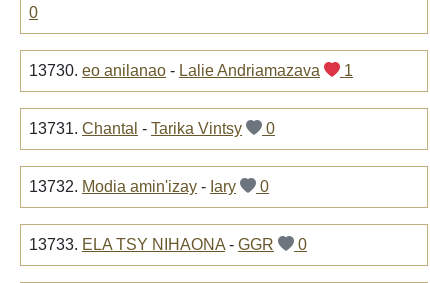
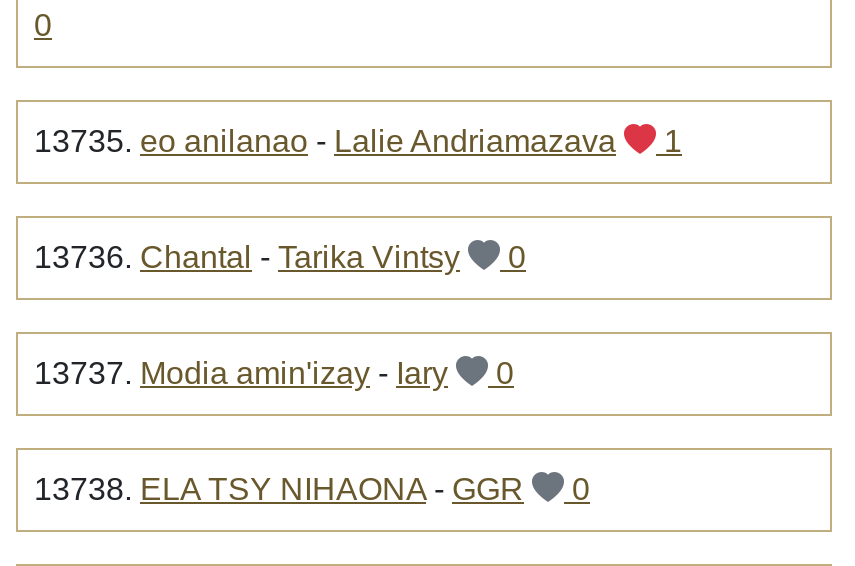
[29,62,320,79] 13730. eo anilanao - Lalie Andriamazava -> [34,124,616,158] 13735. eo anilanao - Lalie Andriamazava
[29,120,242,137] 13731. Chantal - Tarika Vintsy -> [34,240,460,274] 13736. Chantal - Tarika Vintsy
[29,178,236,195] 13732. Modia amin'izay - Iary -> [34,356,448,390] 13737. Modia amin'izay - Iary
[29,236,274,253] 13733. ELA TSY NIHAONA - GGR -> [34,472,524,506] 13738. ELA TSY NIHAONA - GGR

